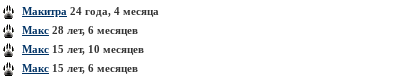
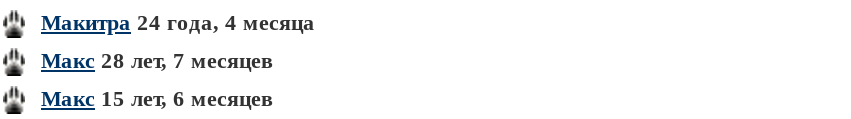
[22,24,144,55] Макс 28 лет, 6 месяцев | Макс 15 лет, 10 месяцев -> [41,48,273,72] Макс 28 лет, 7 месяцев

